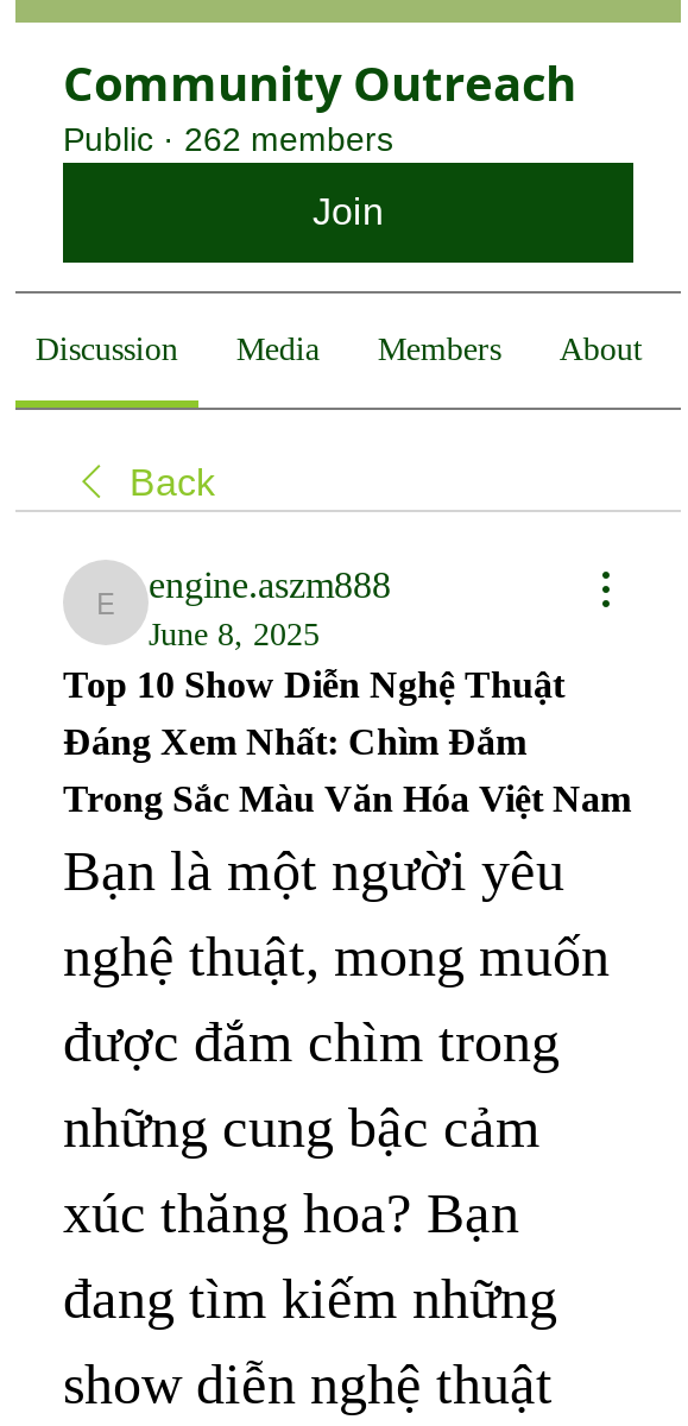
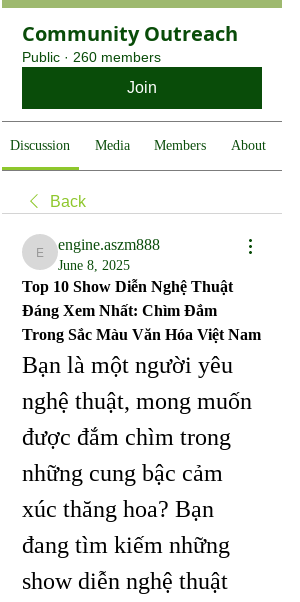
[63,120,393,158] Public · 262 members -> [22,49,161,65] Public · 260 members

